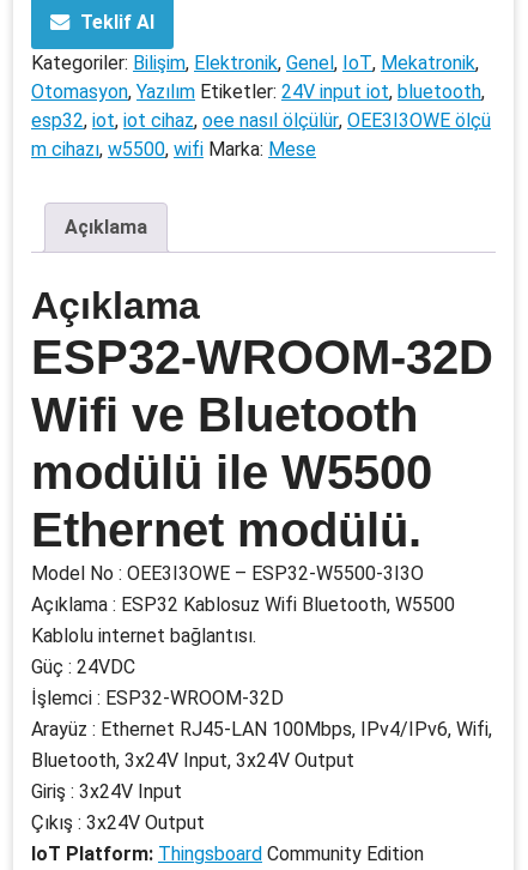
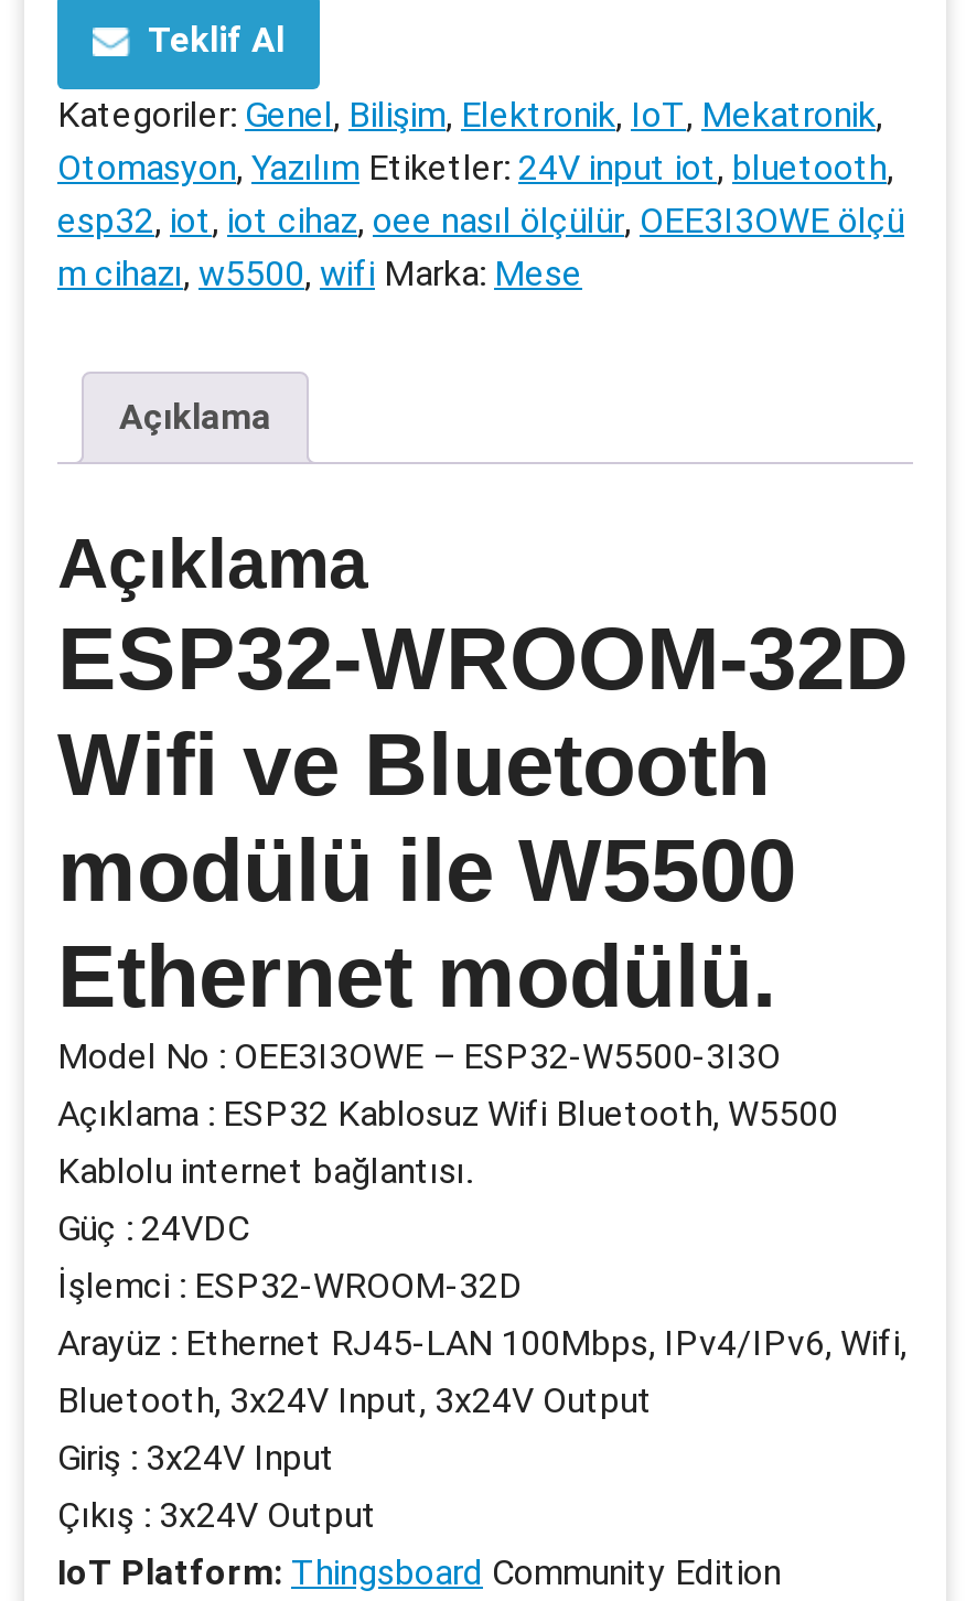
[31,51,479,74] Kategoriler: Bilişim, Elektronik, Genel, IoT, Mekatronik, -> [57,94,882,136] Kategoriler: Genel, Bilişim, Elektronik, IoT, Mekatronik,

